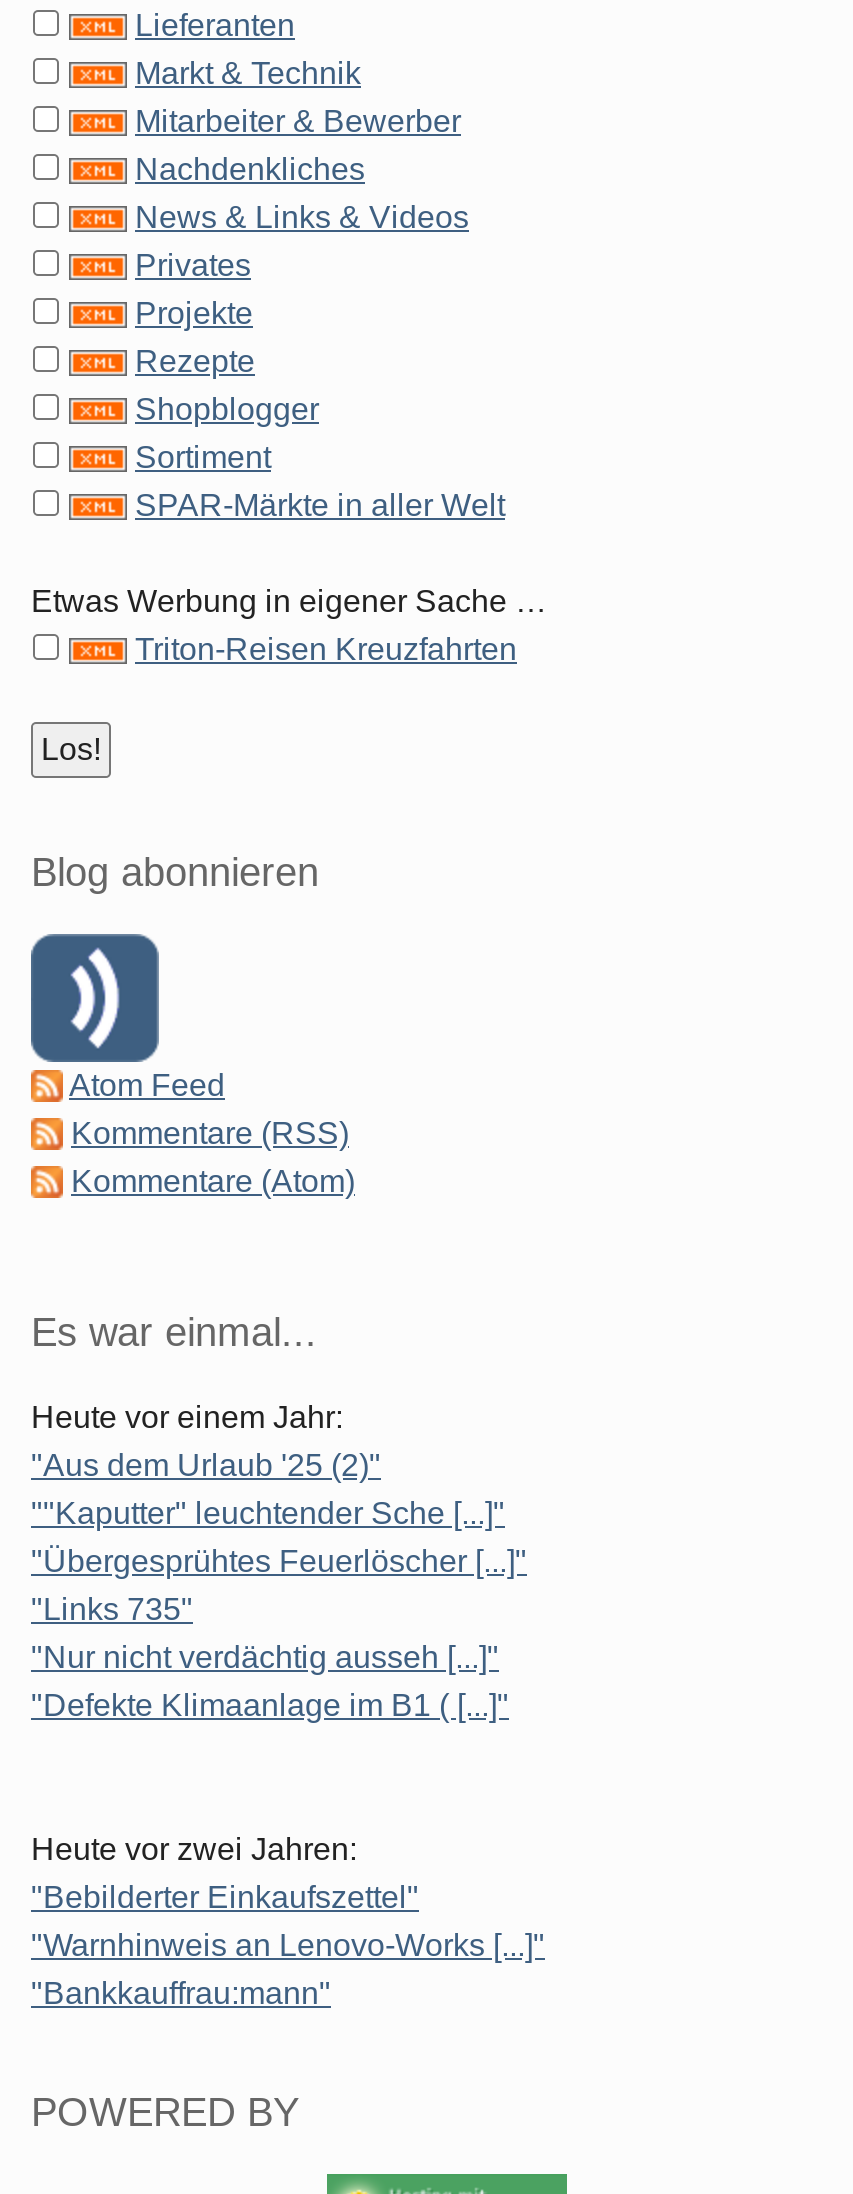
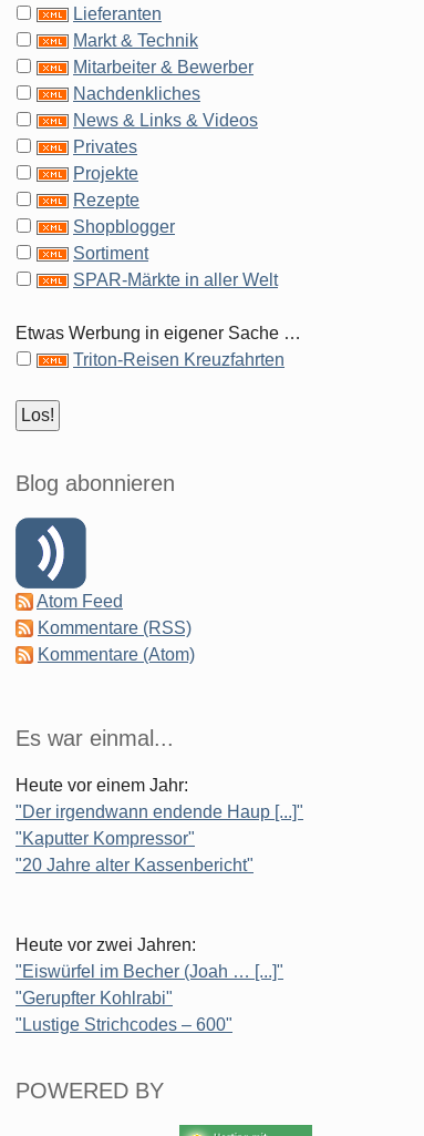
[31,1447,527,1721] "Aus dem Urlaub '25 (2)" | ""Kaputter" leuchtender Sche [...]" | "Übergesprühtes Feuerlöscher [...]" | "Links 735" | "Nur nicht verdächtig ausseh [...]" | "Defekte Klimaanlage im B1 ( [...]" -> [15,802,303,874] "Der irgendwann endende Haup [...]" | "Kaputter Kompressor" | "20 Jahre alter Kassenbericht"
[31,1879,545,2009] "Bebilderter Einkaufszettel" | "Warnhinweis an Lenovo-Works [...]" | "Bankkauffrau:mann" -> [15,962,283,1034] "Eiswürfel im Becher (Joah … [...]" | "Gerupfter Kohlrabi" | "Lustige Strichcodes – 600"

